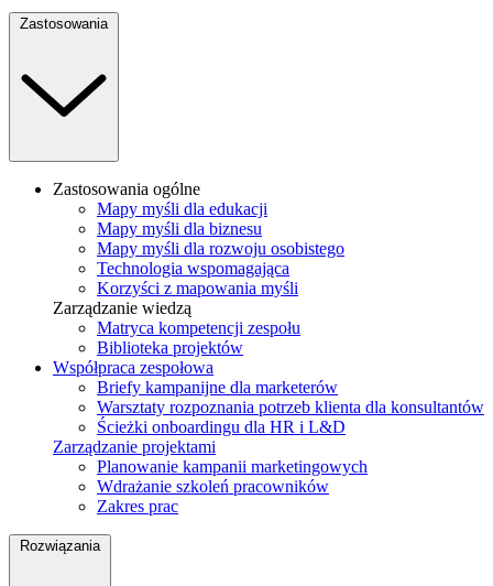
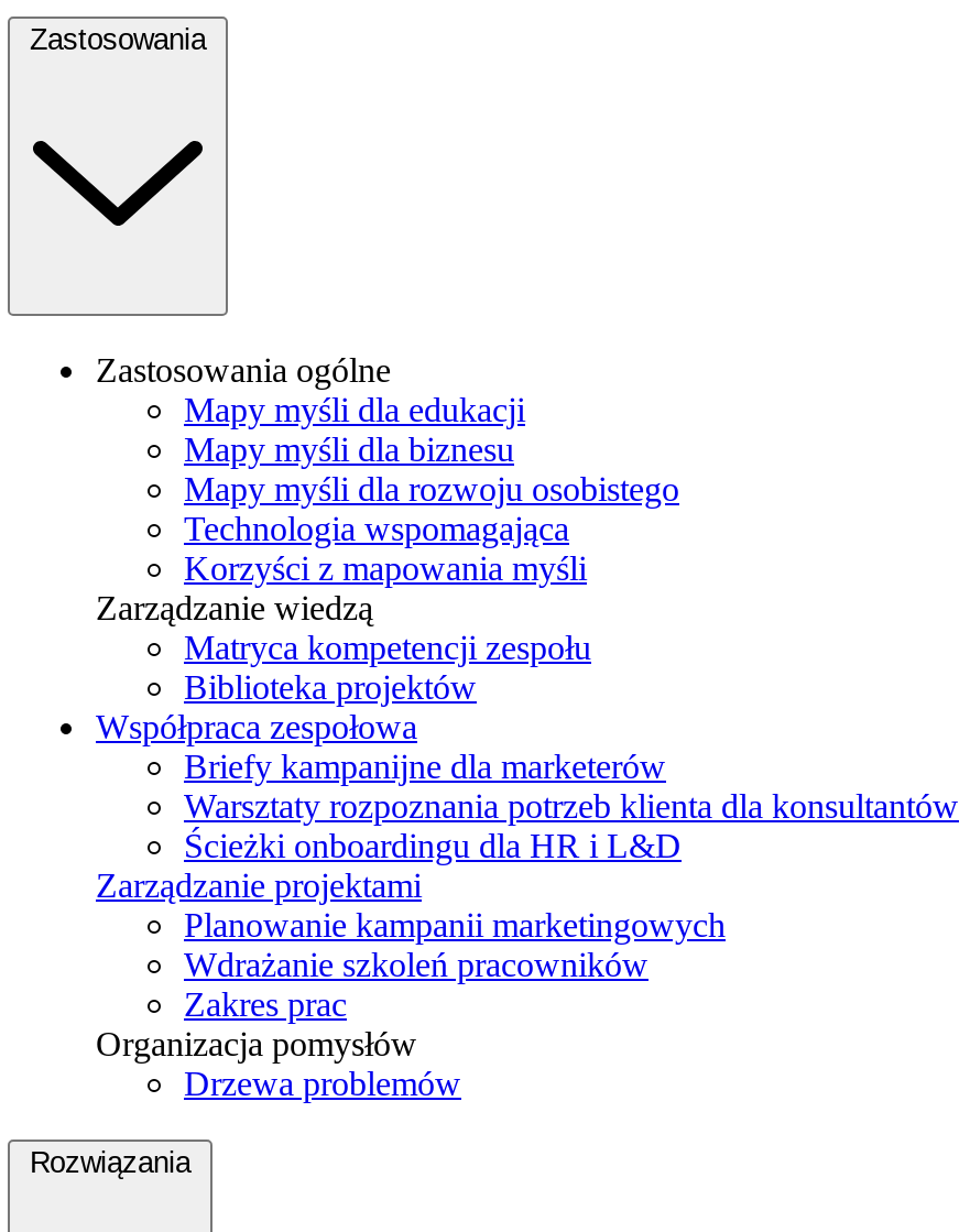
none -> [96,1024,461,1101] Organizacja pomysłów | Drzewa problemów

